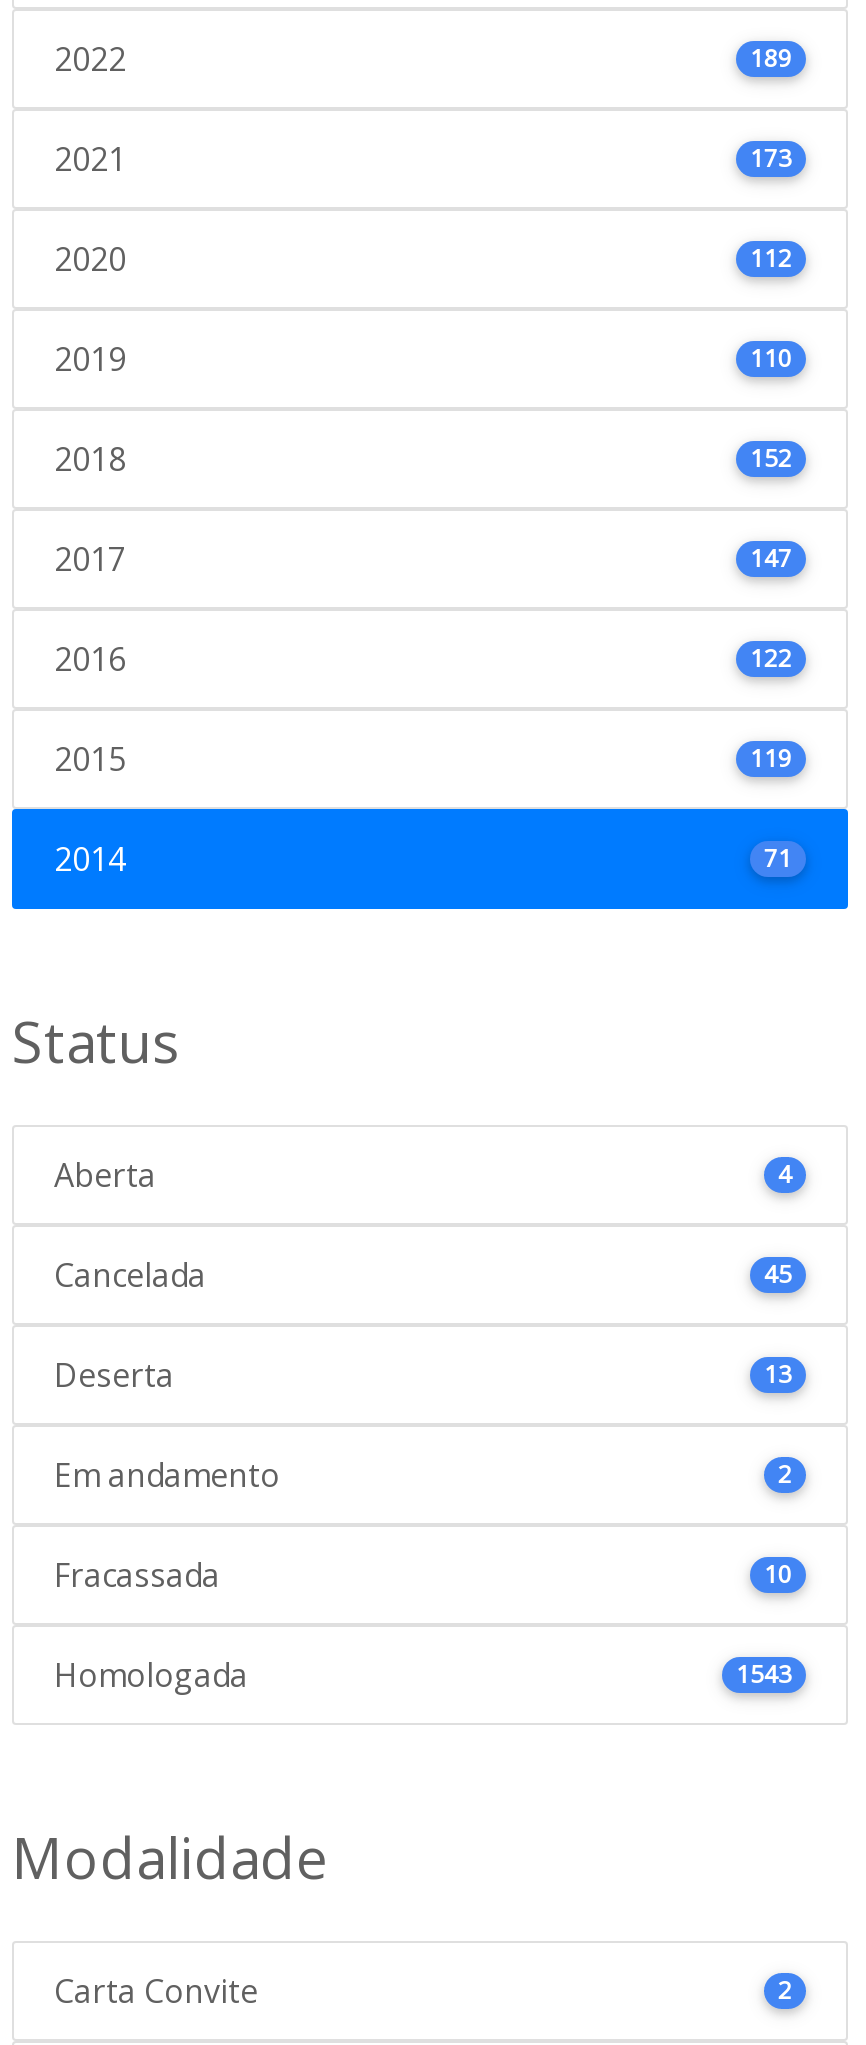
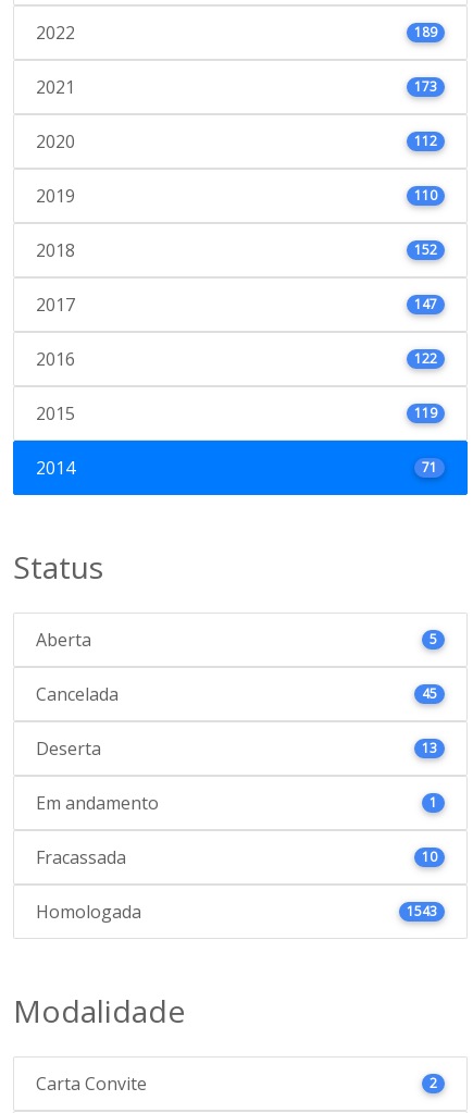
[778,1157,792,1191] 4 -> [429,630,437,648] 5
[778,1457,792,1491] 2 -> [429,793,437,811] 1

